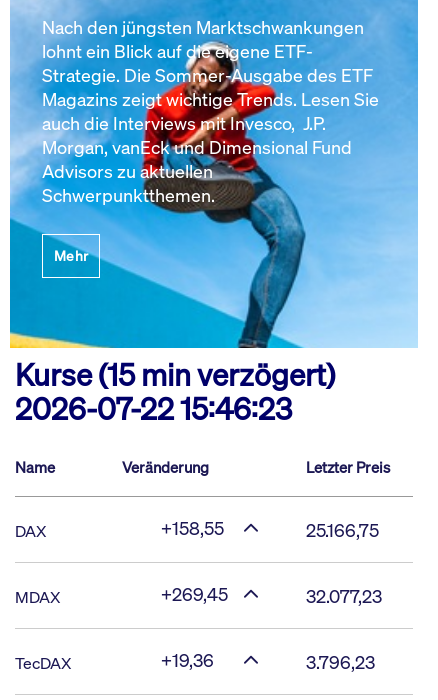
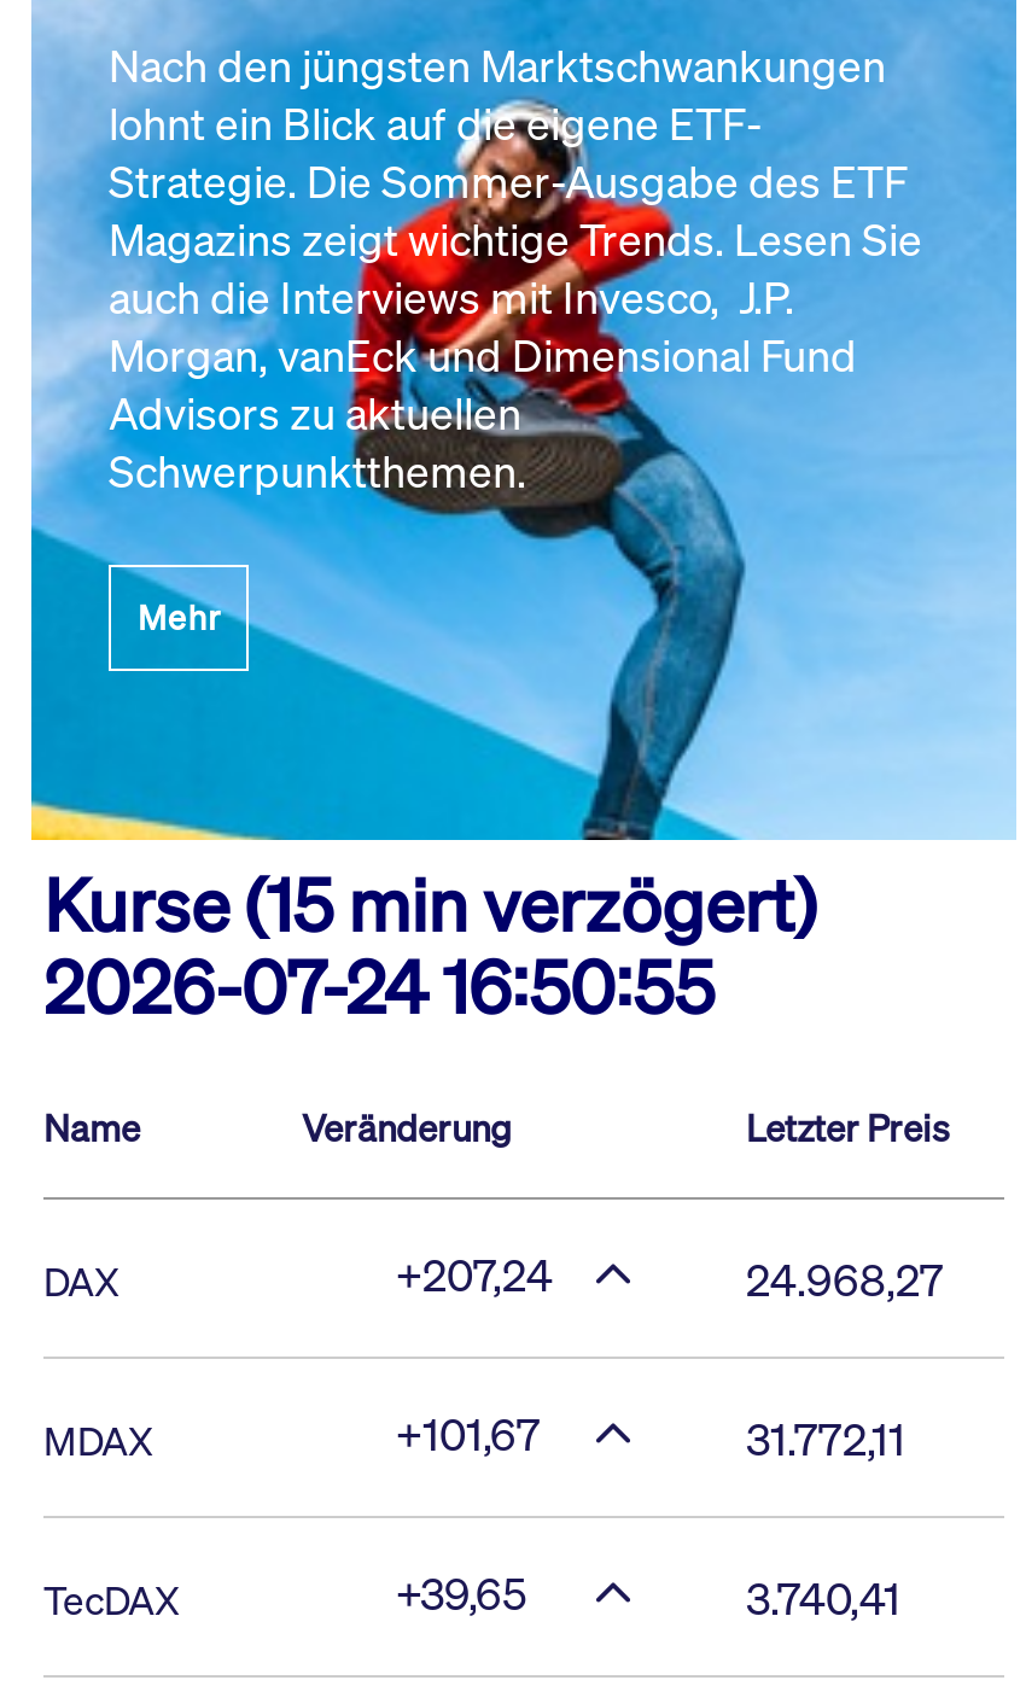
[15,389,292,429] 2026-07-22 15:46:23 -> [43,939,715,1035] 2026-07-24 16:50:55
[161,516,224,540] +158,55 -> [396,1245,553,1303] +207,24
[306,518,379,542] 25.166,75 -> [746,1250,944,1308] 24.968,27
[161,582,228,606] +269,45 -> [396,1405,541,1463] +101,67
[306,584,382,608] 32.077,23 -> [746,1410,905,1468] 31.772,11
[161,648,214,672] +19,36 -> [396,1564,526,1622] +39,65
[306,650,375,674] 3.796,23 -> [746,1569,900,1627] 3.740,41

